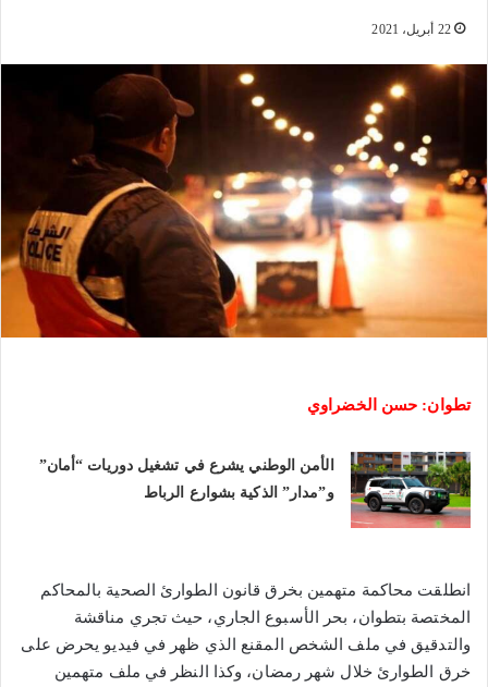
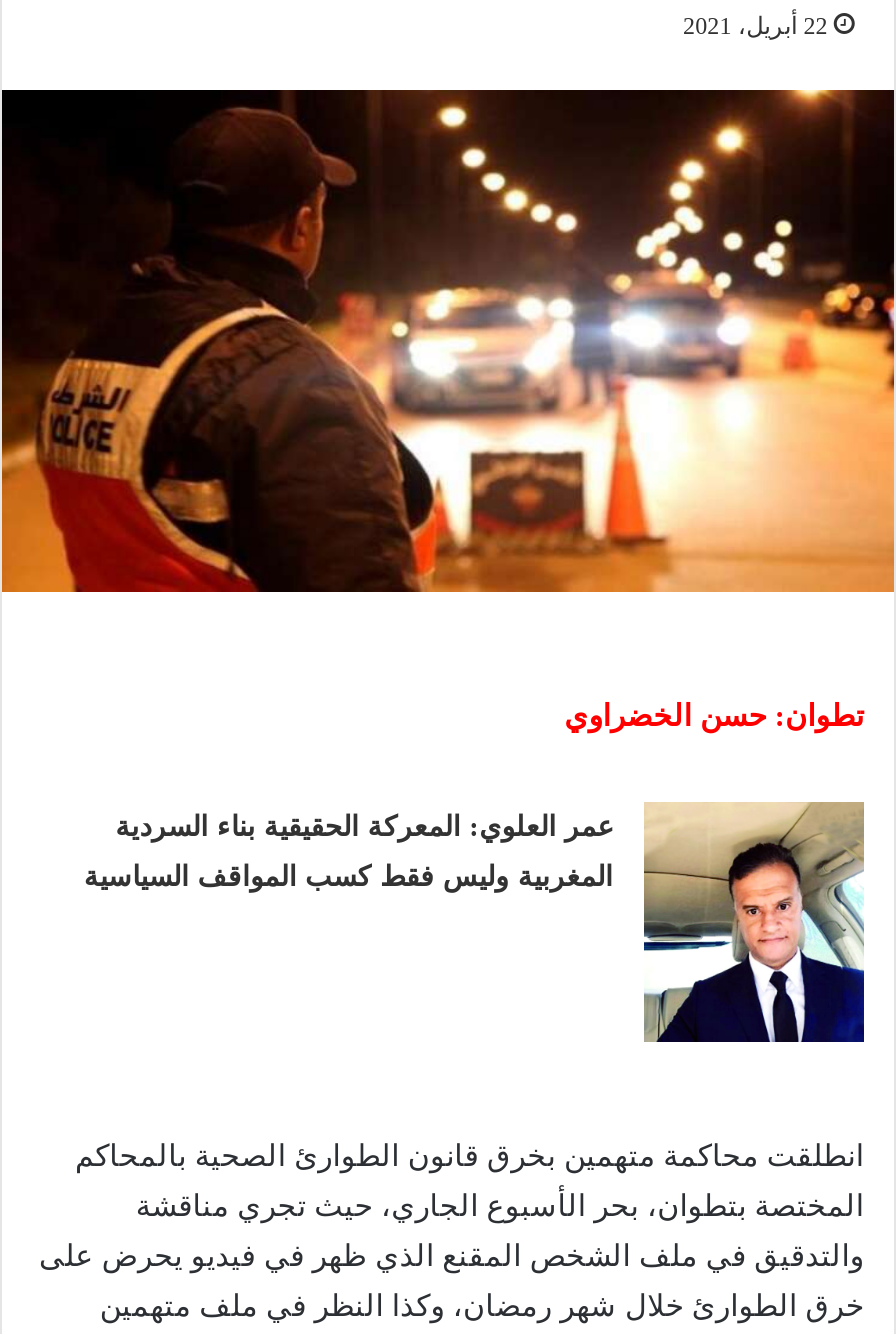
[39,451,472,529] [image] | الأمن الوطني يشرع في تشغيل دوريات “أمان” -> [115,800,866,1044] [image] | عمر العلوي: المعركة الحقيقية بناء السردية
[144,484,334,500] و”مدار” الذكية بشوارع الرباط -> [84,861,613,891] المغربية وليس فقط كسب المواقف السياسية

